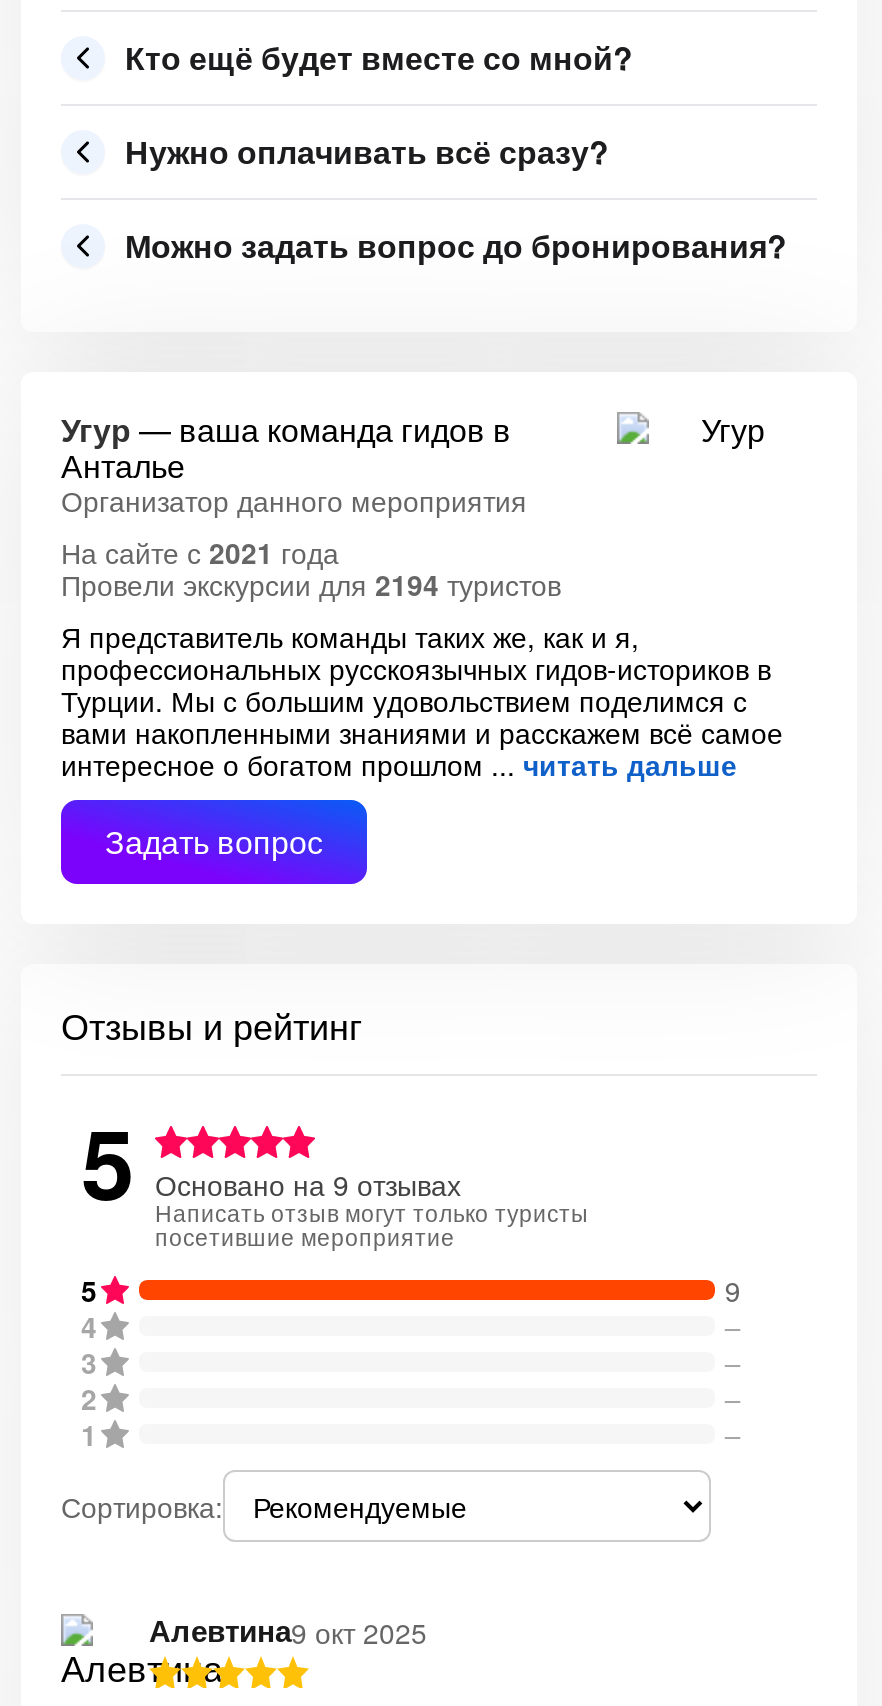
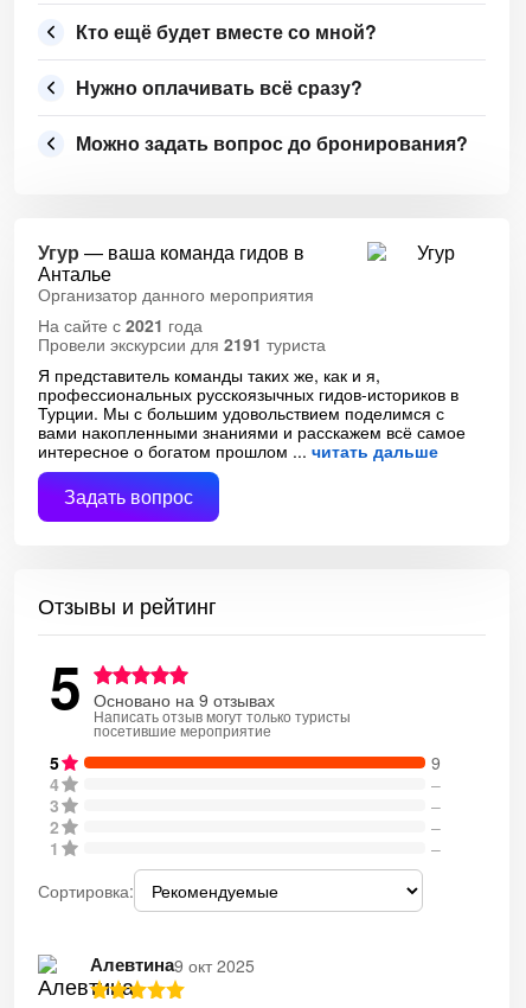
[61,564,561,604] Провели экскурсии для 2194 туристов -> [38,332,326,356] Провели экскурсии для 2191 туриста

